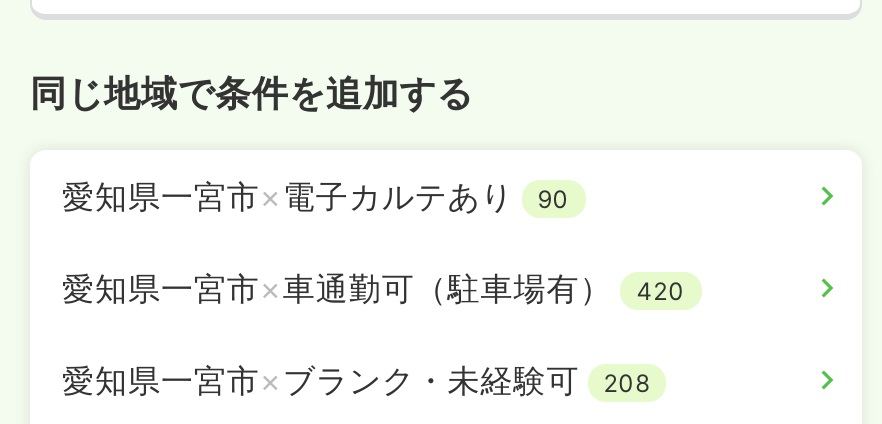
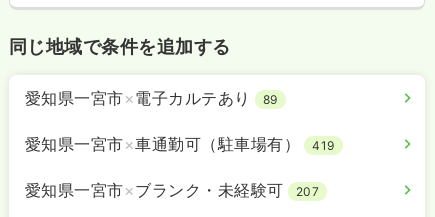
[62,176,569,216] 愛知県一宮市×電子カルテあり 90 -> [25,88,278,108] 愛知県一宮市×電子カルテあり 89
[62,268,685,308] 愛知県一宮市×車通勤可（駐車場有） 420 -> [25,134,335,154] 愛知県一宮市×車通勤可（駐車場有） 419
[62,360,650,400] 愛知県一宮市×ブランク・未経験可 208 -> [25,180,319,200] 愛知県一宮市×ブランク・未経験可 207

